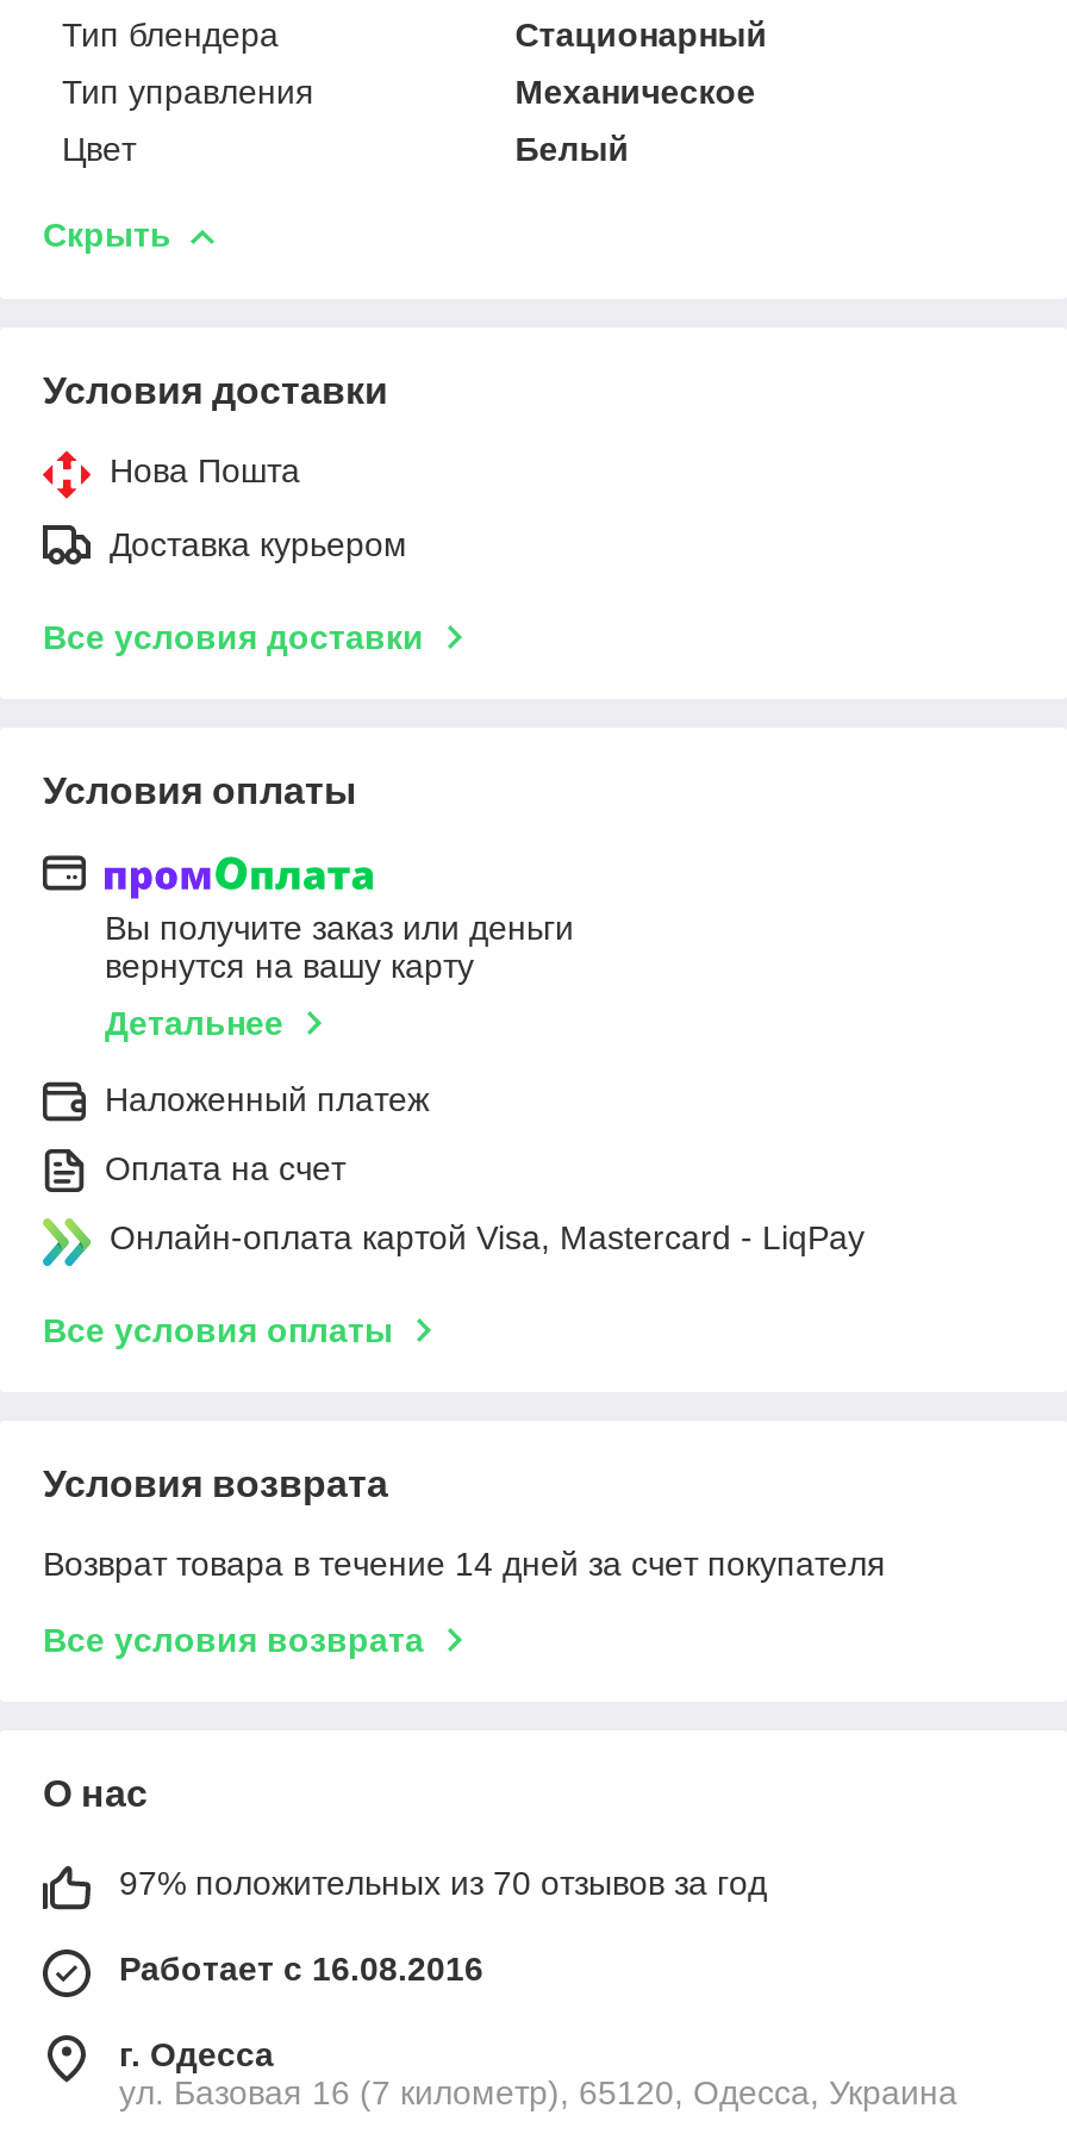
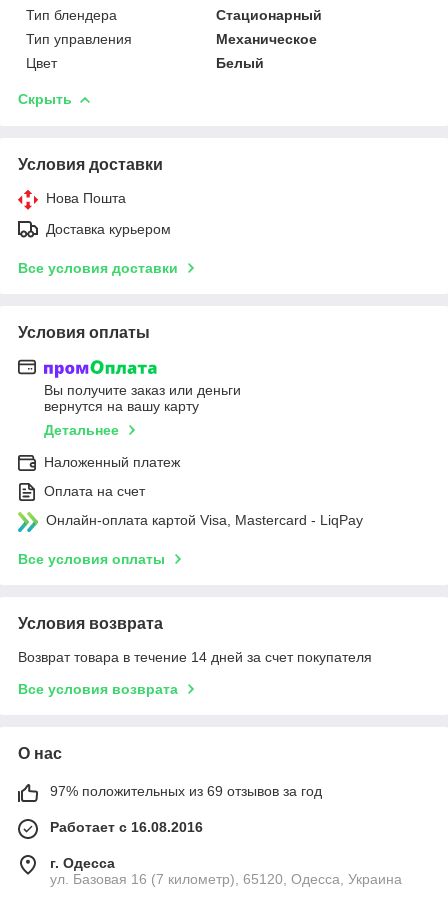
[119,1864,767,1902] 97% положительных из 70 отзывов за год -> [50,783,322,799] 97% положительных из 69 отзывов за год

